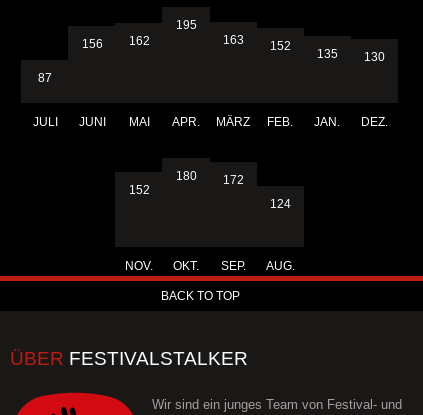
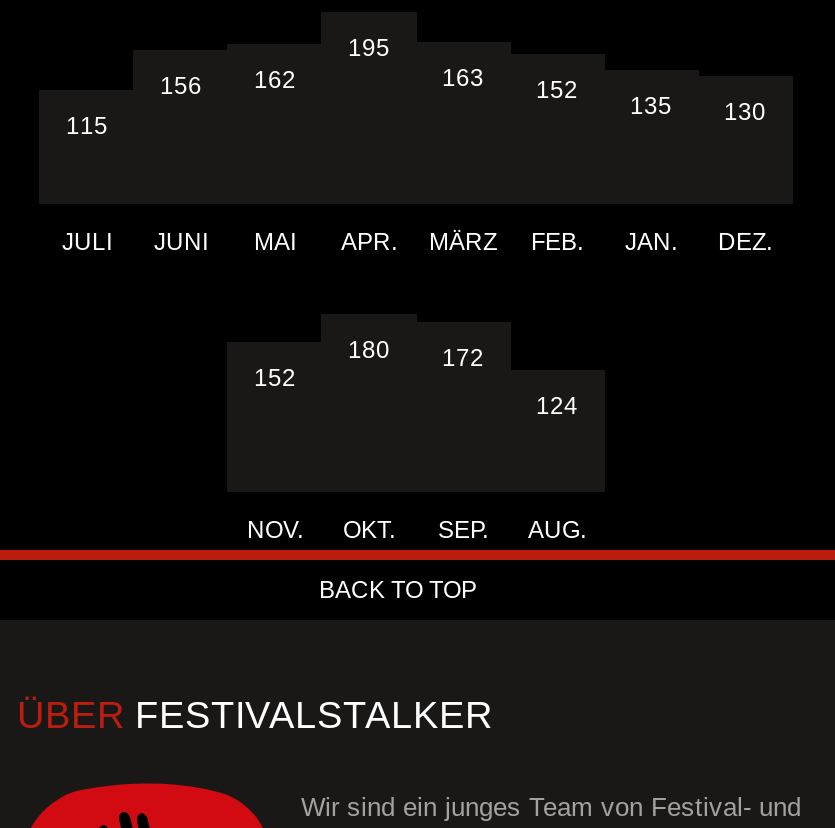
[38,71,52,85] 87 -> [66,112,108,140] 115

